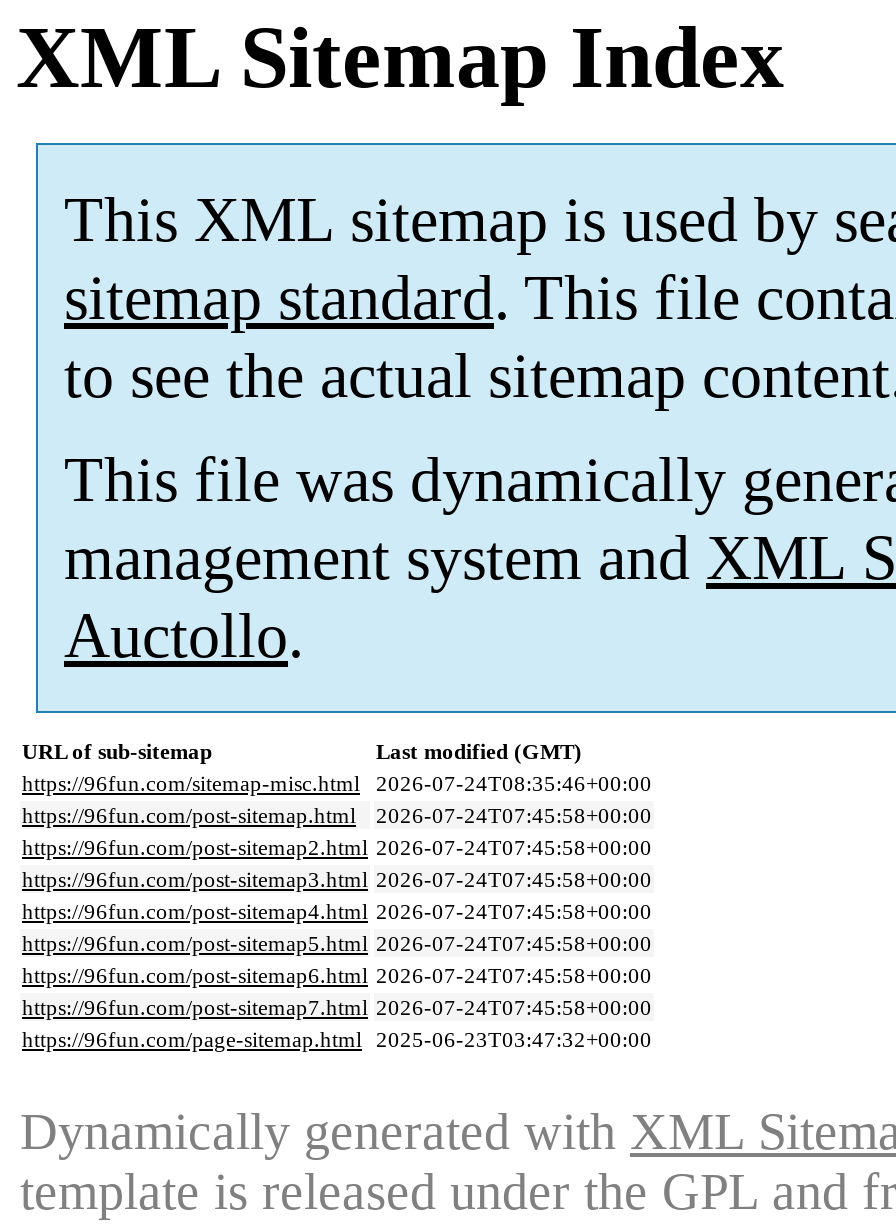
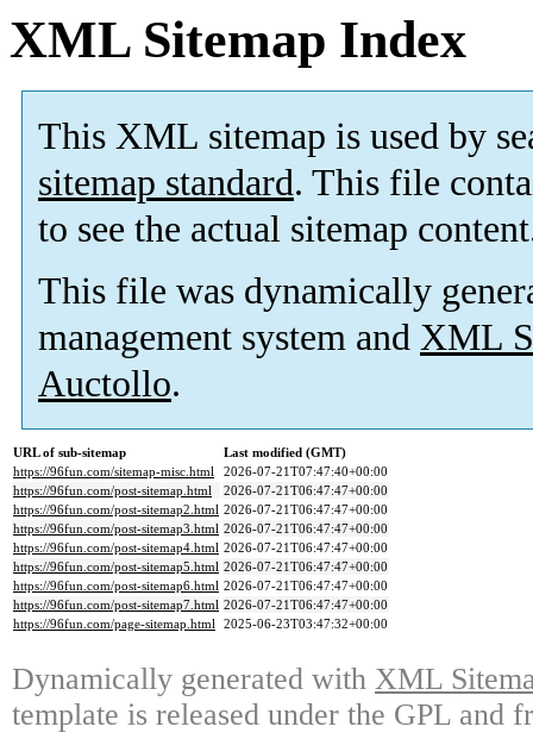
[22,772,652,796] https://96fun.com/sitemap-misc.html 2026-07-24T08:35:46+00:00 -> [13,465,388,479] https://96fun.com/sitemap-misc.html 2026-07-21T07:47:40+00:00
[22,804,652,1020] 2026-07-24T07:45:58+00:00 | https://96fun.com/post-sitemap2.html 2026-07-24T07:45:58+00:00 | https://96fun.com/post-sitemap3.html 2026-07-24T07:45:58+00:00 | https://96fun.com/post-sitemap4.html 2026-07-24T07:45:58+00:00 | https://96fun.com/post-sitemap5.html 2026-07-24T07:45:58+00:00 | https://96fun.com/post-sitemap6.html 2026-07-24T07:45:58+00:00 | https://96fun.com/post-sitemap7.html 2026-07-24T07:45:58+00:00 -> [13,484,388,612] 2026-07-21T06:47:47+00:00 | https://96fun.com/post-sitemap2.html 2026-07-21T06:47:47+00:00 | https://96fun.com/post-sitemap3.html 2026-07-21T06:47:47+00:00 | https://96fun.com/post-sitemap4.html 2026-07-21T06:47:47+00:00 | https://96fun.com/post-sitemap5.html 2026-07-21T06:47:47+00:00 | https://96fun.com/post-sitemap6.html 2026-07-21T06:47:47+00:00 | https://96fun.com/post-sitemap7.html 2026-07-21T06:47:47+00:00

